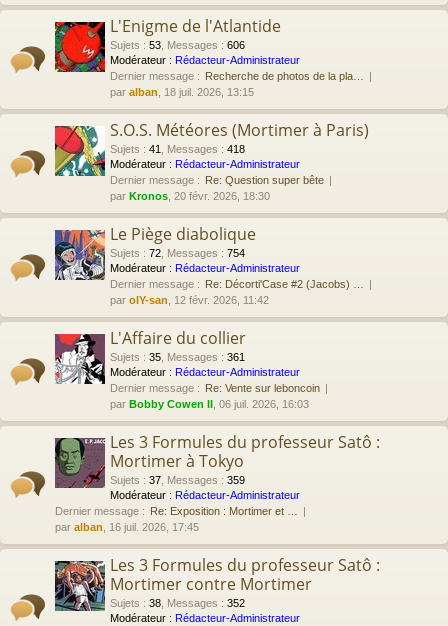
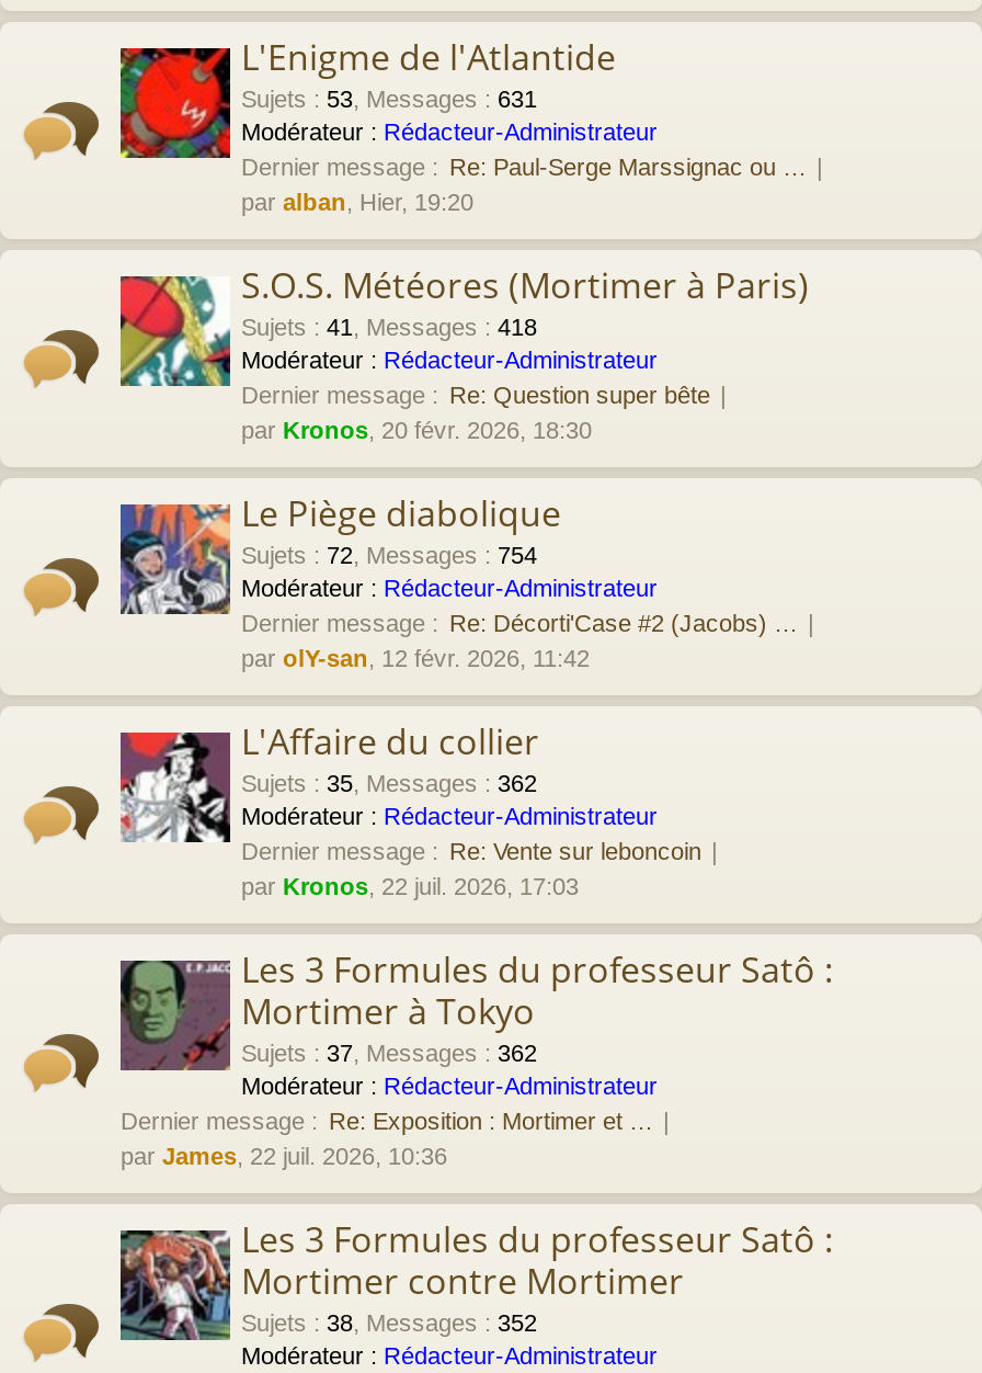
[110,39,245,51] Sujets: 53, Messages: 606 -> [241,86,537,112] Sujets: 53, Messages: 631
[110,70,364,98] Dernier message : Recherche de photos de la pla… | par alban, 18 juil. 2026, 13:15 -> [241,154,807,215] Dernier message : Re: Paul-Serge Marssignac ou … | par alban, Hier, 19:20
[110,351,245,363] Sujets: 35, Messages: 361 -> [241,770,537,796] Sujets: 35, Messages: 362
[110,398,309,410] par Bobby Cowen II, 06 juil. 2026, 16:03 -> [241,873,579,899] par Kronos, 22 juil. 2026, 17:03
[110,474,245,486] Sujets: 37, Messages: 359 -> [241,1040,537,1066] Sujets: 37, Messages: 362
[55,521,199,533] par alban, 16 juil. 2026, 17:45 -> [121,1143,447,1169] par James, 22 juil. 2026, 10:36

